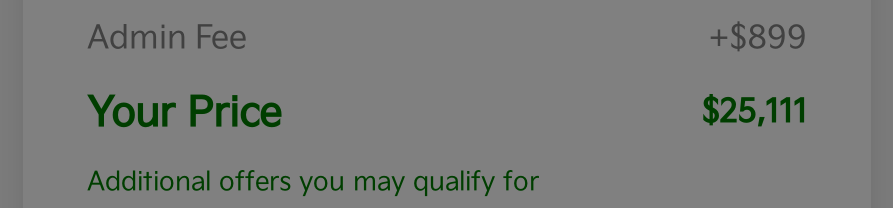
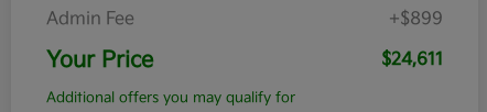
[701,94,807,132] $25,111 -> [381,50,443,70] $24,611

